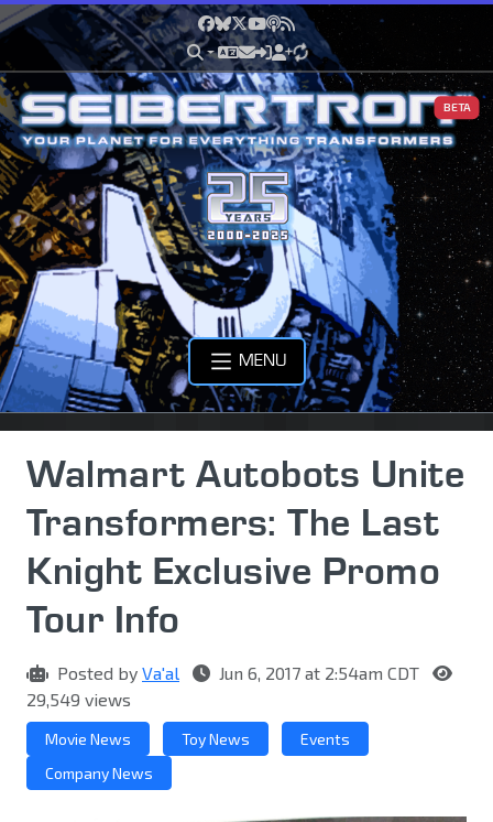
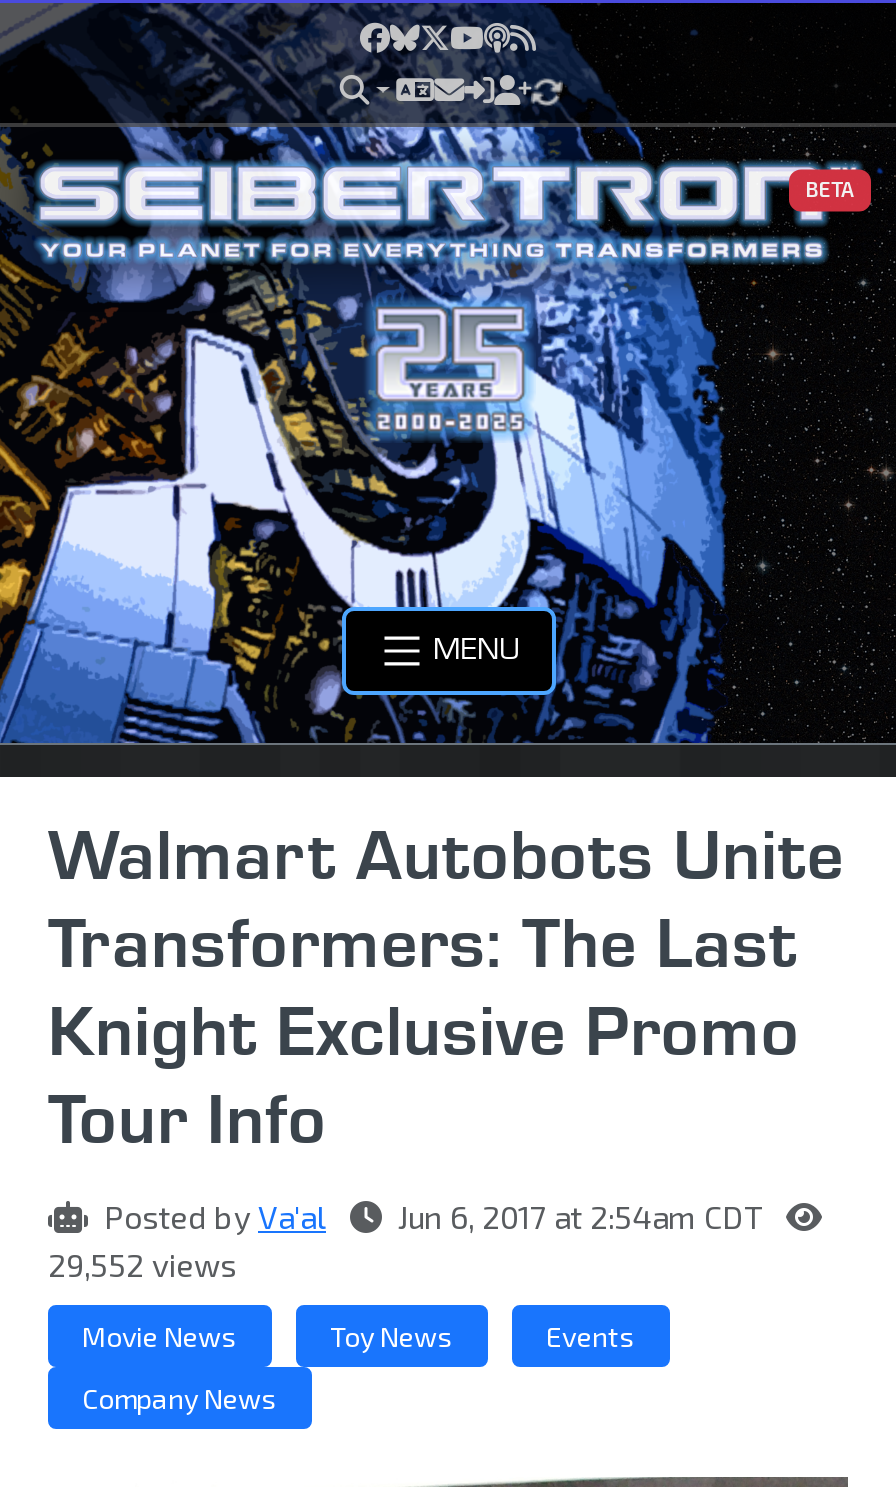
[26,689,131,710] 29,549 views -> [48,1245,236,1283] 29,552 views

